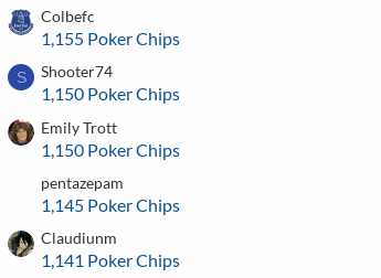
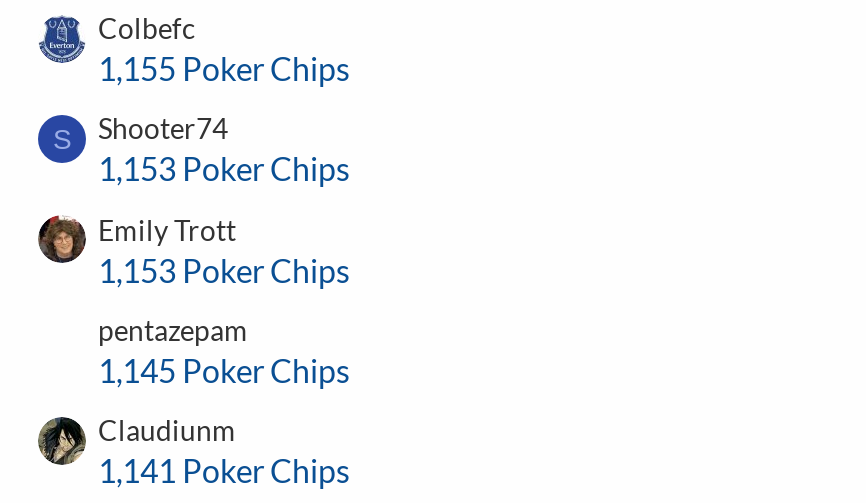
[41,83,180,104] 1,150 Poker Chips -> [98,150,350,188] 1,153 Poker Chips
[41,138,180,159] 1,150 Poker Chips -> [98,250,350,288] 1,153 Poker Chips

